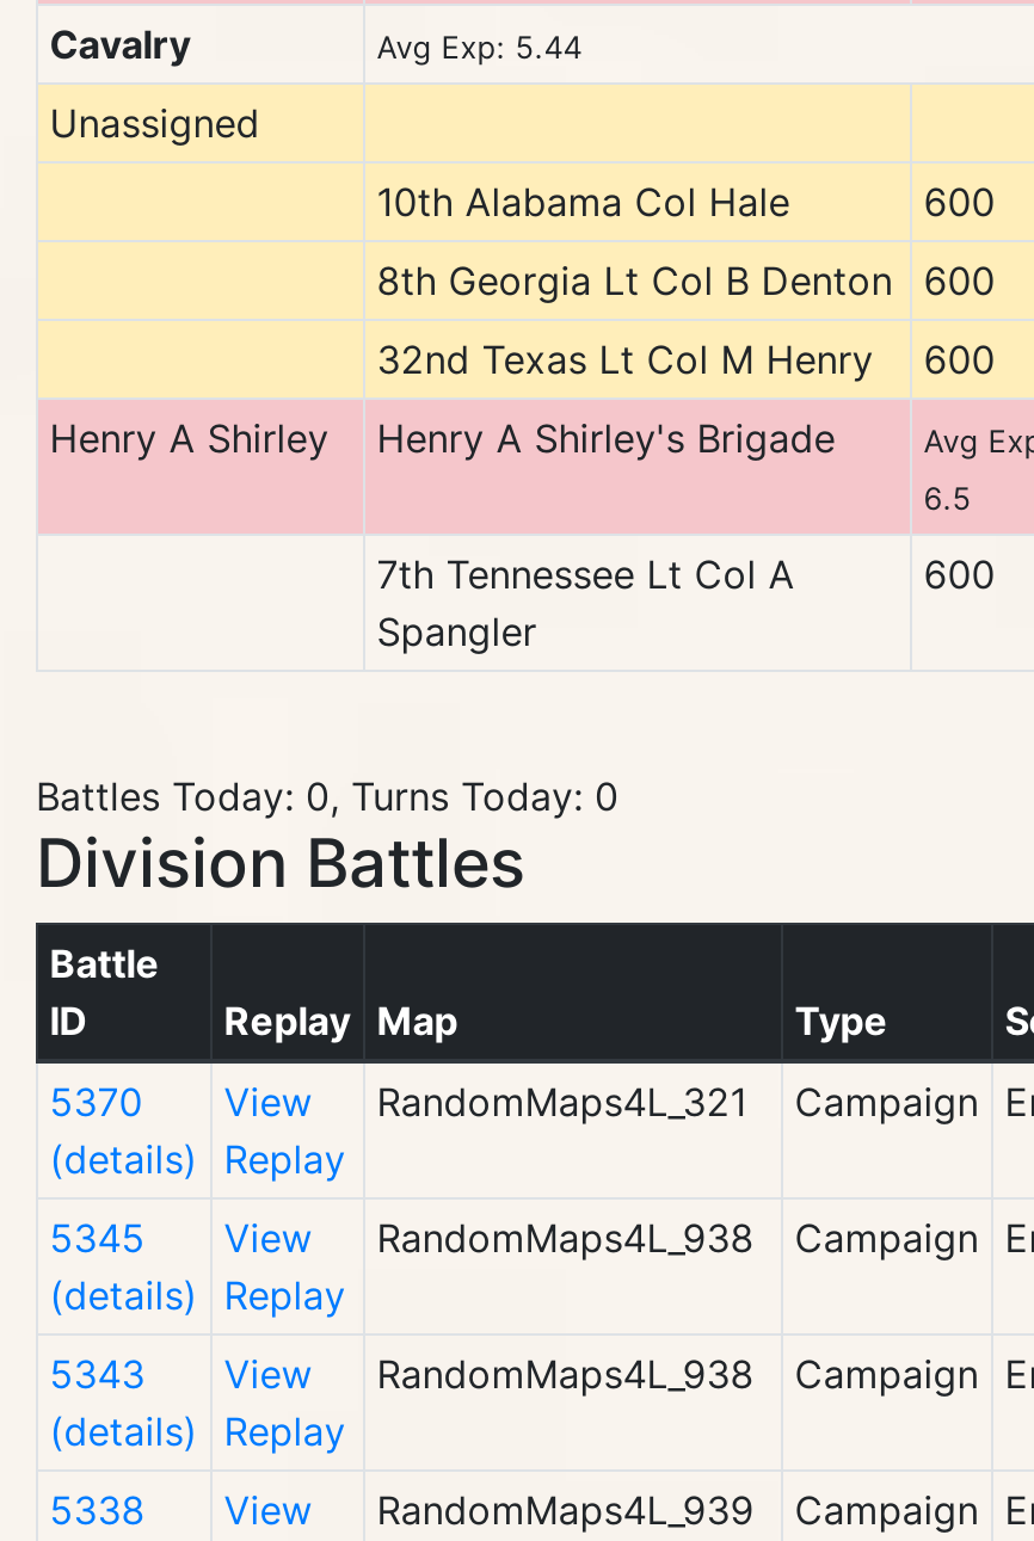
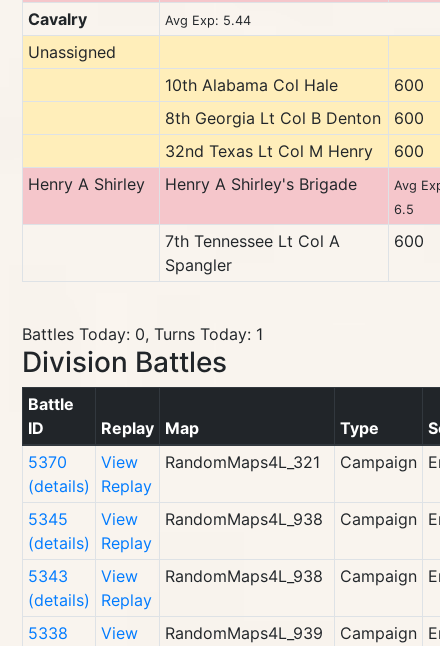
[36,772,618,820] Battles Today: 0, Turns Today: 0 -> [22,324,263,344] Battles Today: 0, Turns Today: 1

